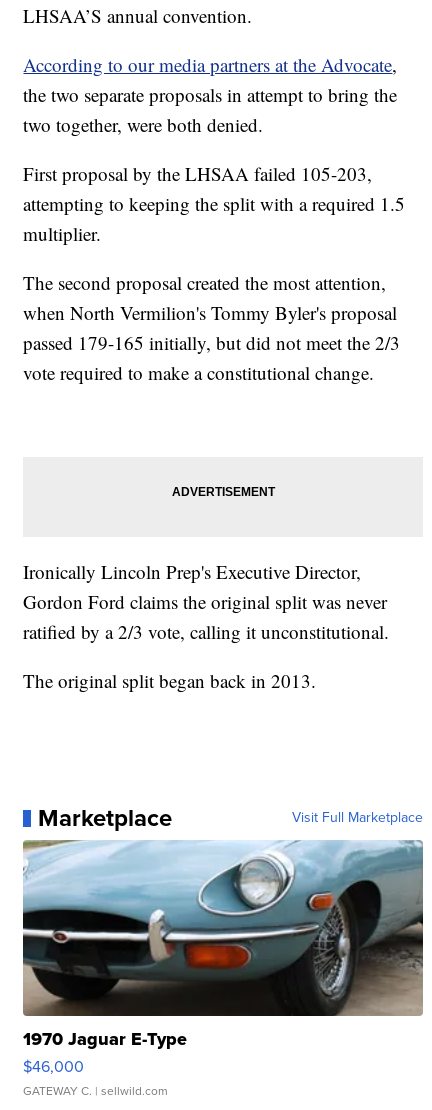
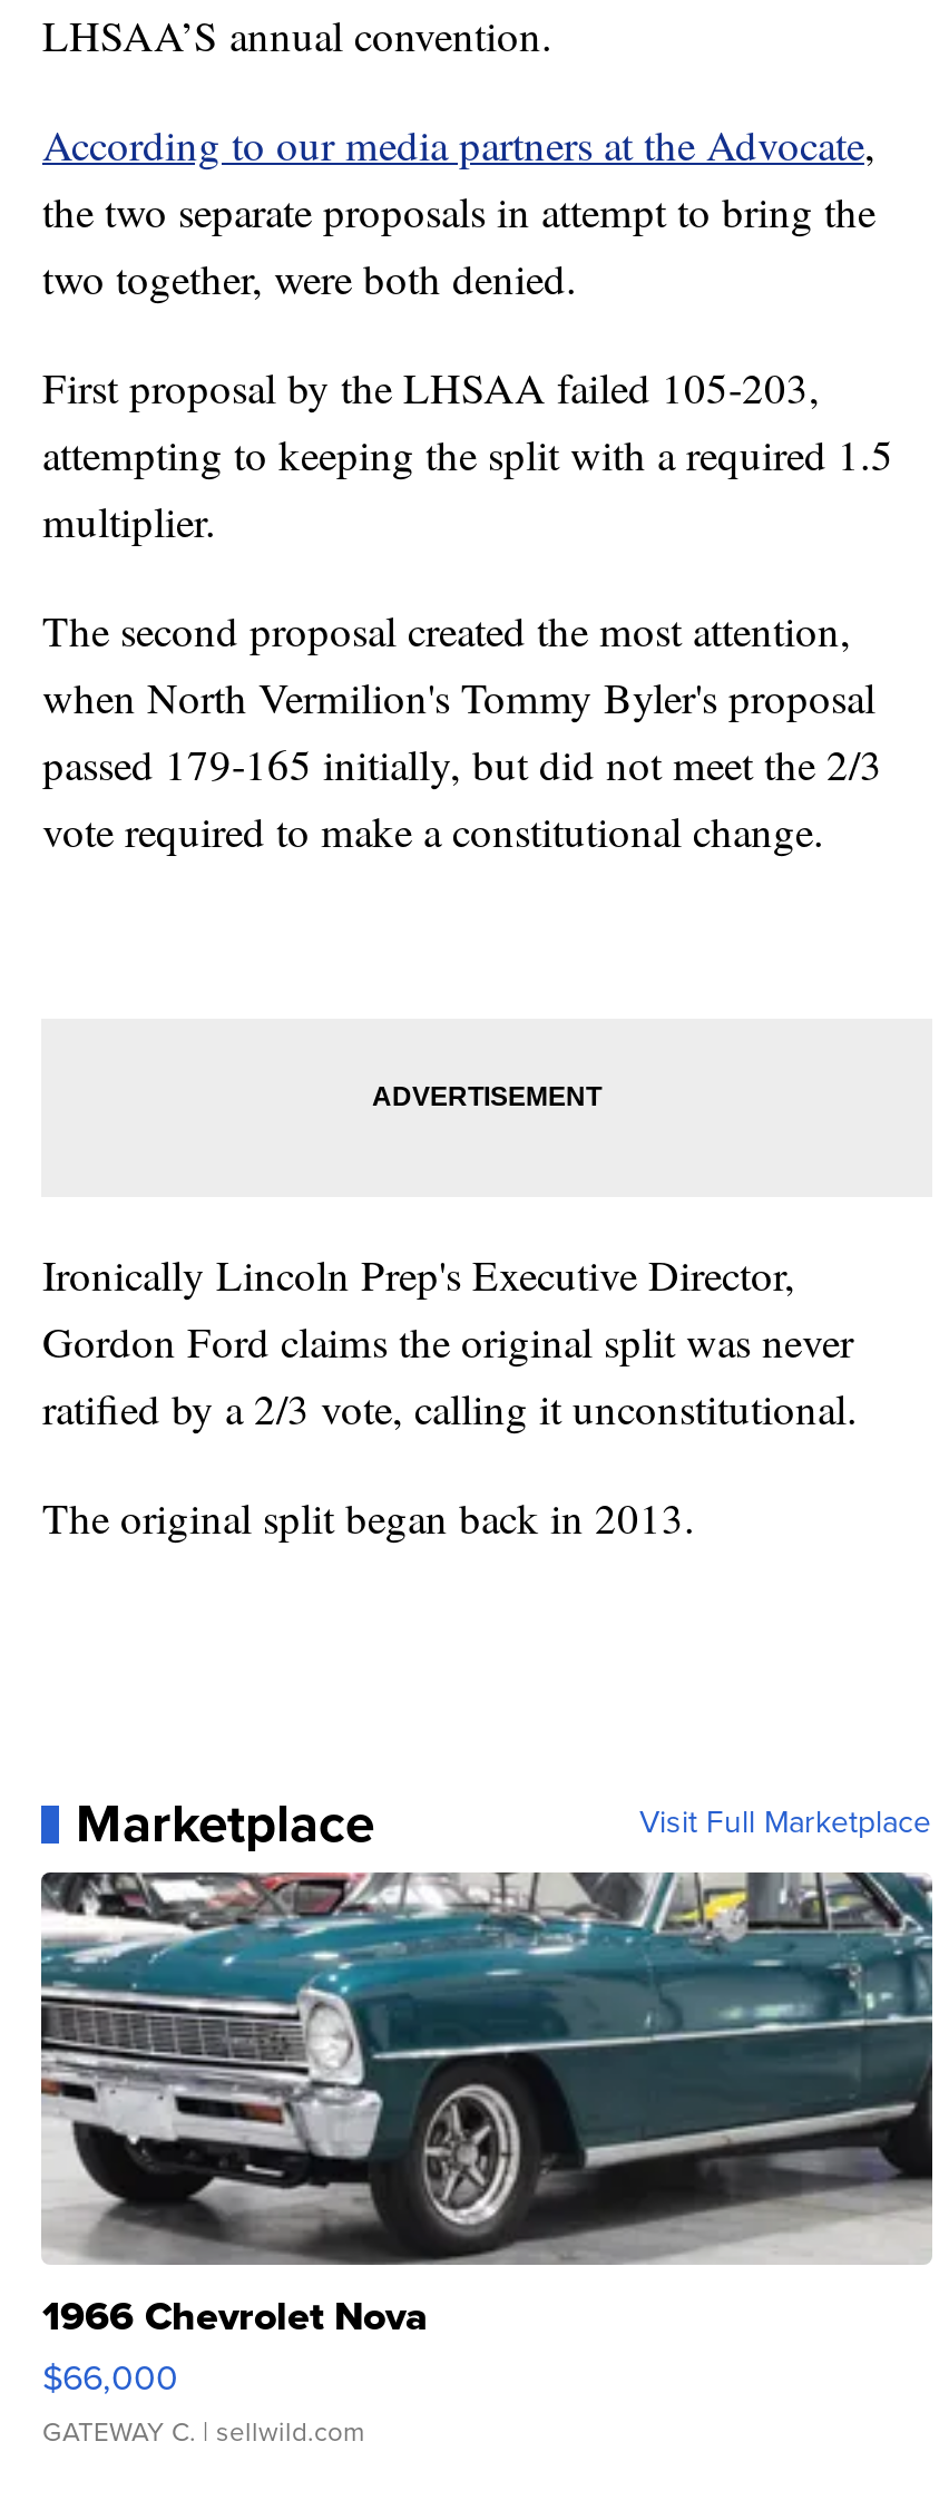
[22,840,423,1078] [image] | 1970 Jaguar E-Type | $46,000 -> [39,1870,932,2404] [image] | 1966 Chevrolet Nova | $66,000

